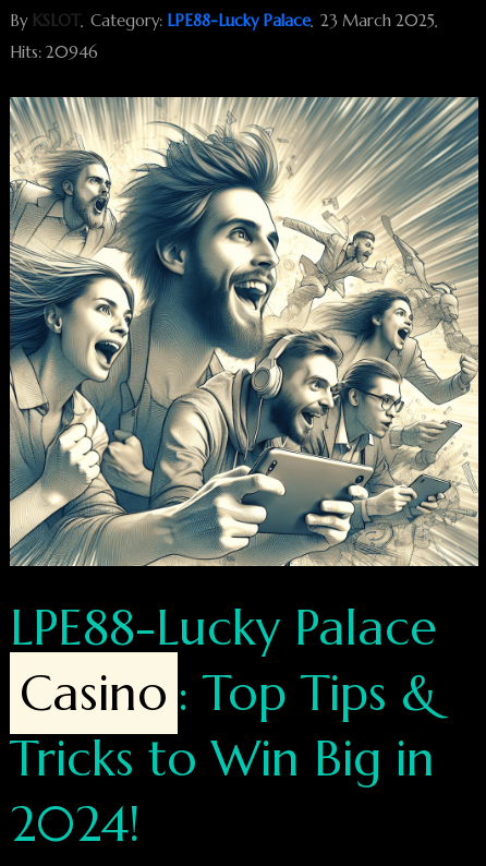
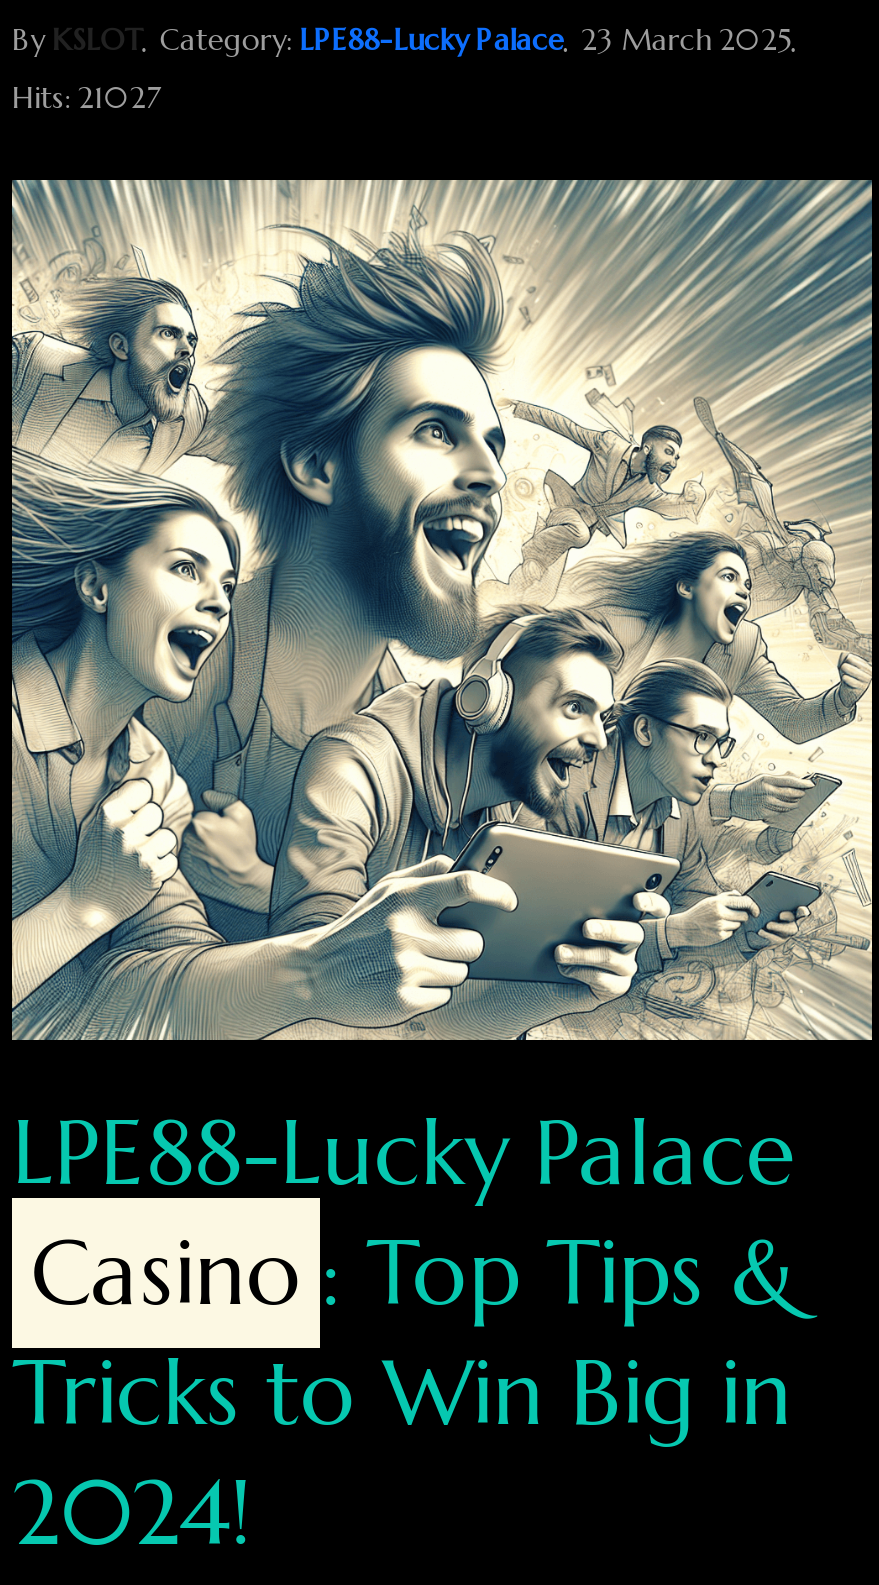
[10,43,98,62] Hits: 20946 -> [12,80,162,116] Hits: 21027

